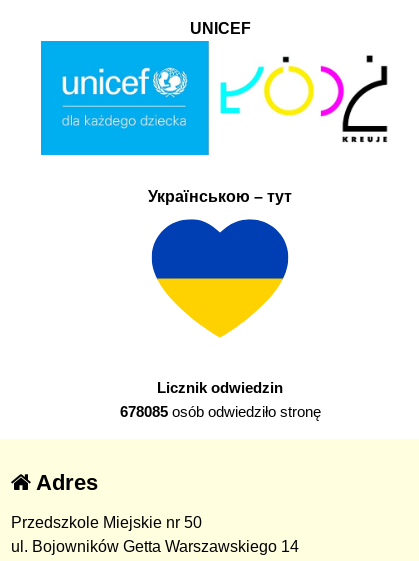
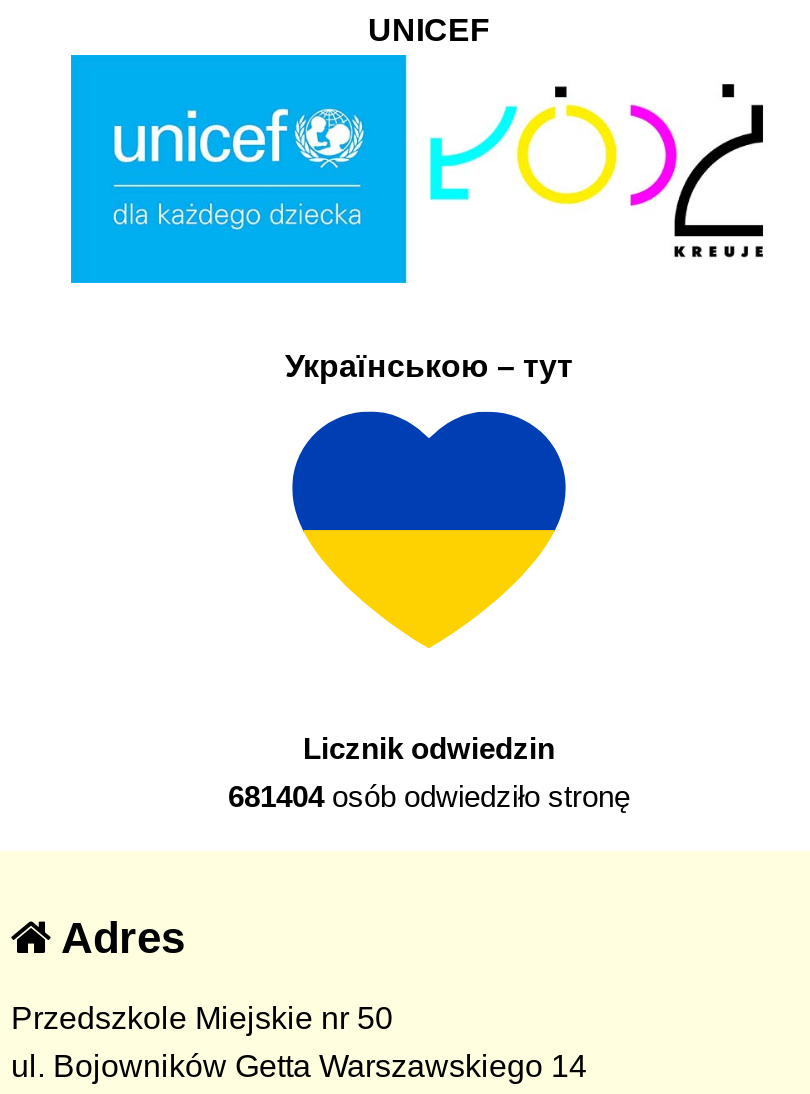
[119,403,320,420] 678085 osób odwiedziło stronę -> [228,779,630,813] 681404 osób odwiedziło stronę

